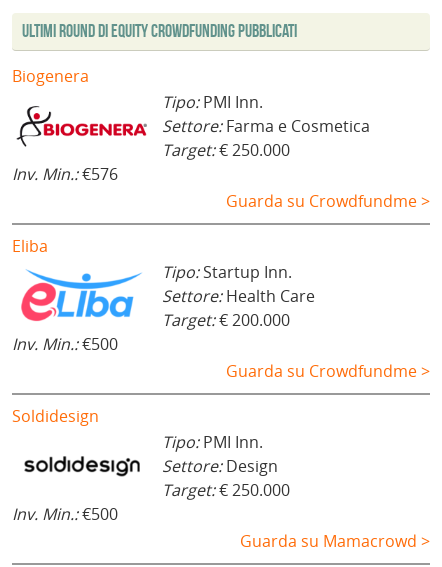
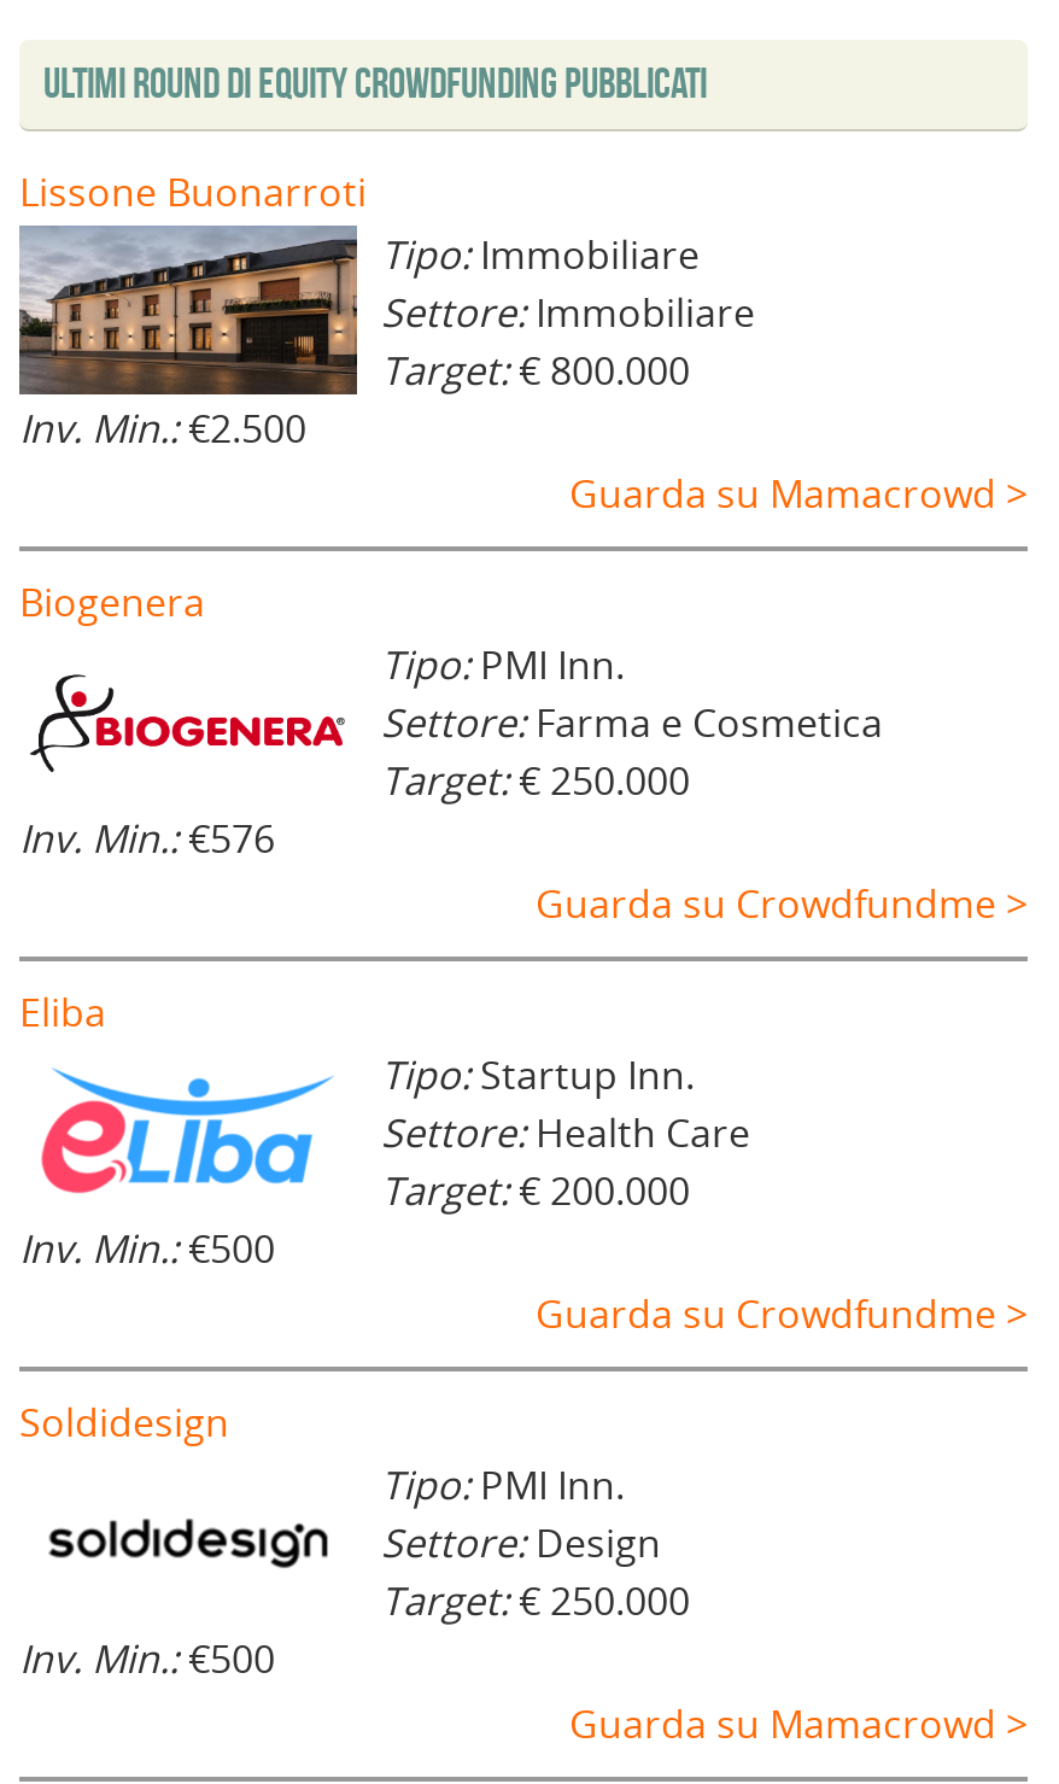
none -> [17,165,1028,519] [image] | Lissone Buonarroti | Tipo: Immobiliare | Settore: Immobiliare | Target:€ 800.000 | Inv. Min.:€2.500 | Guarda su Mamacrowd >

